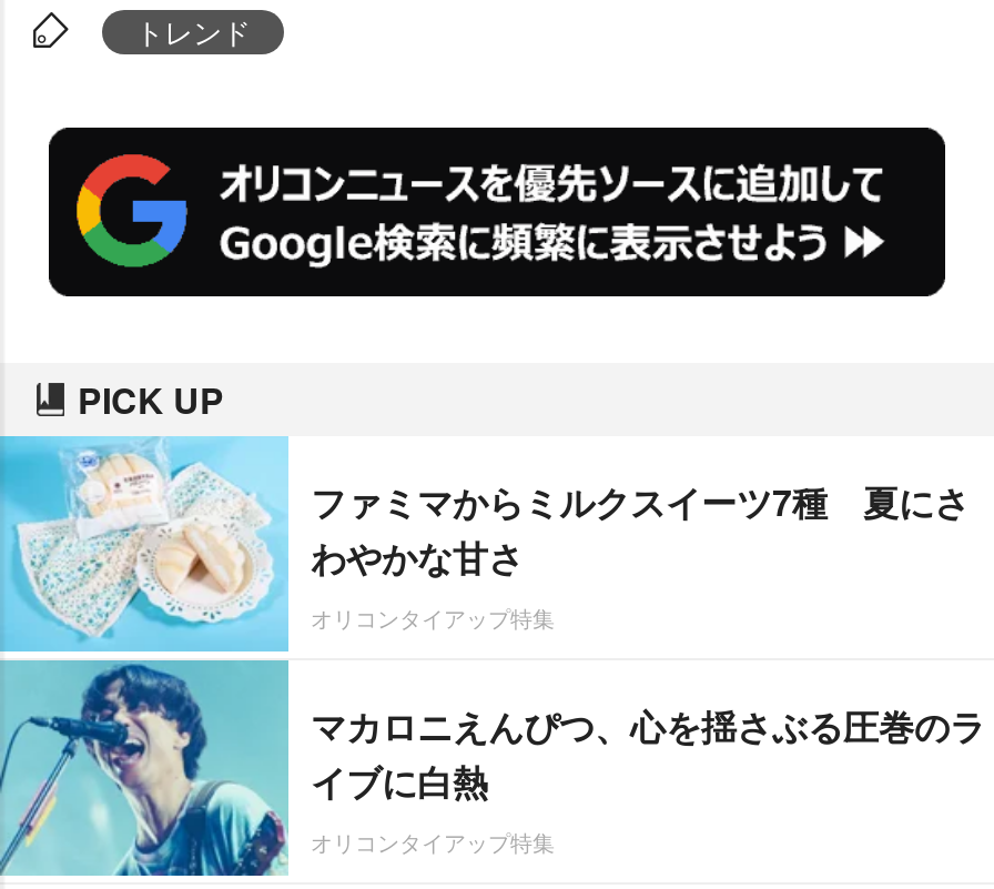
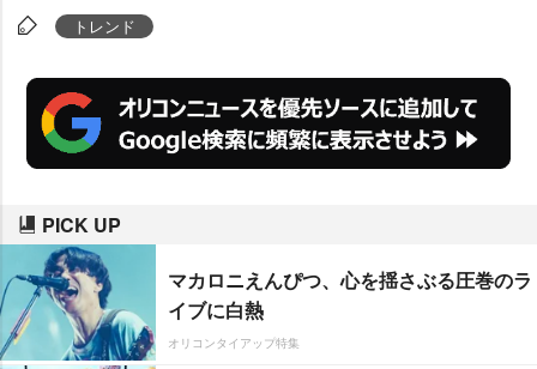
[7,438,970,651] [image] | ファミマからミルクスイーツ7種 夏にさ | わやかな甘さ | オリコンタイアップ特集 -> none

